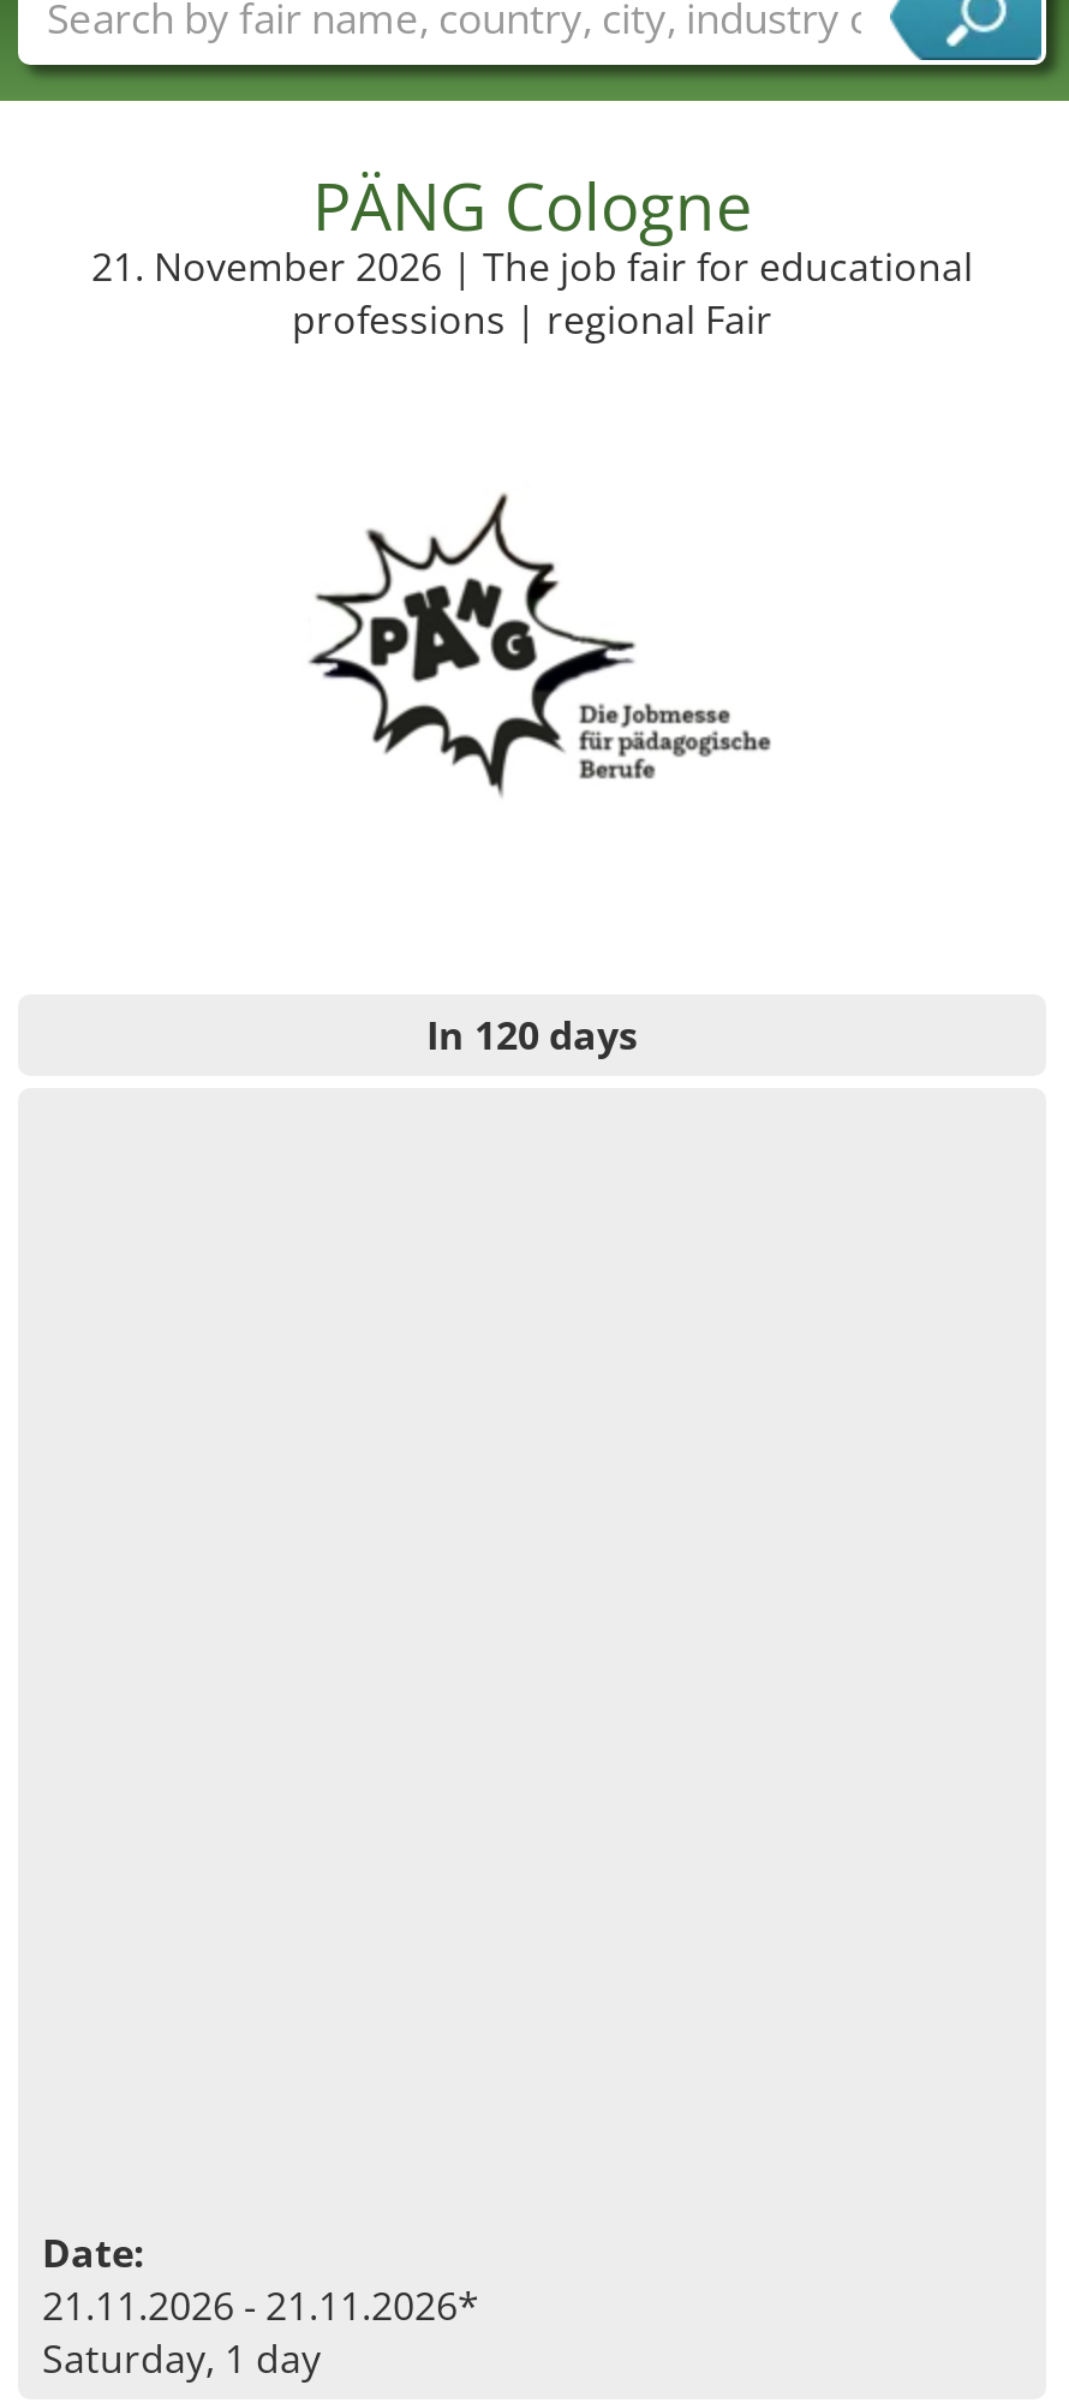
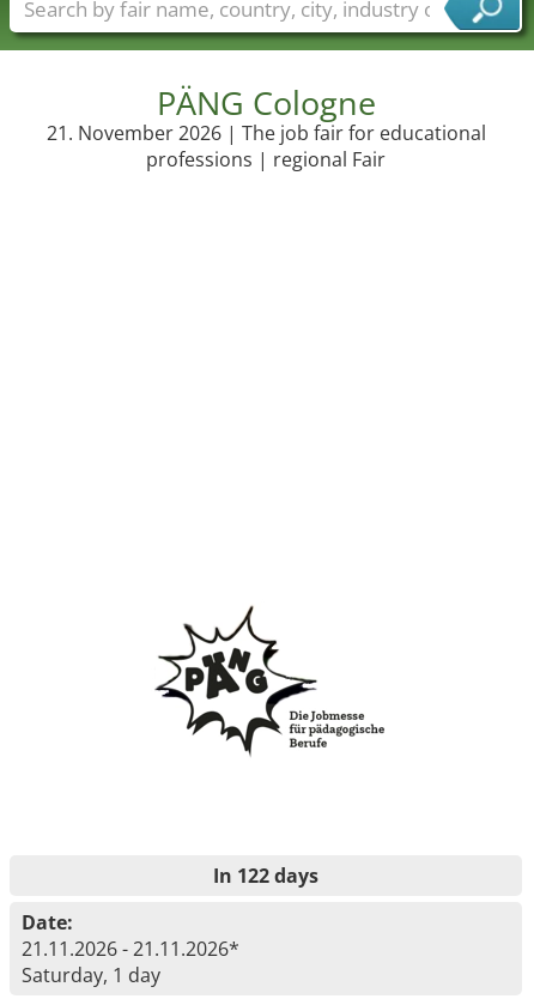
moved [309,492,772,795] -> [154,605,386,756]: [image]
[426,1009,638,1062] In 120 days -> [213,862,318,889] In 122 days

